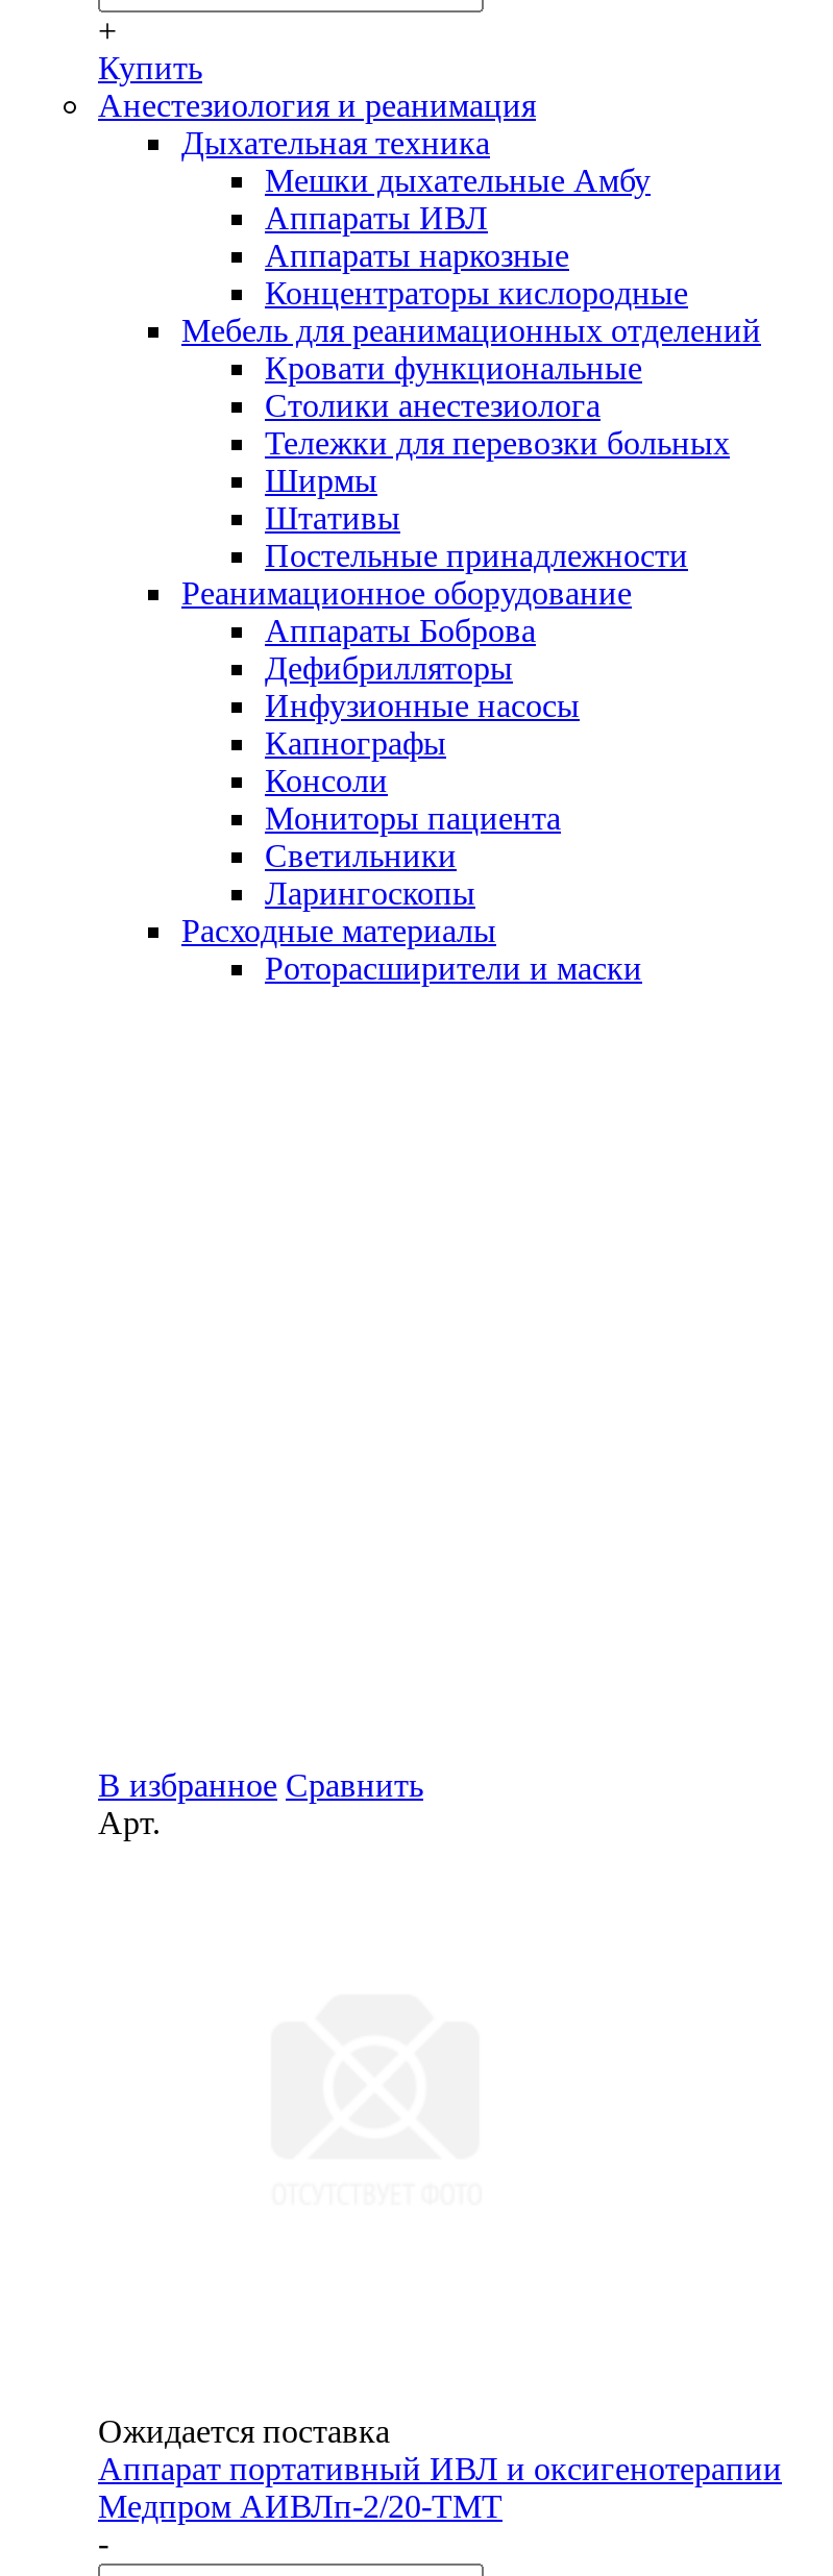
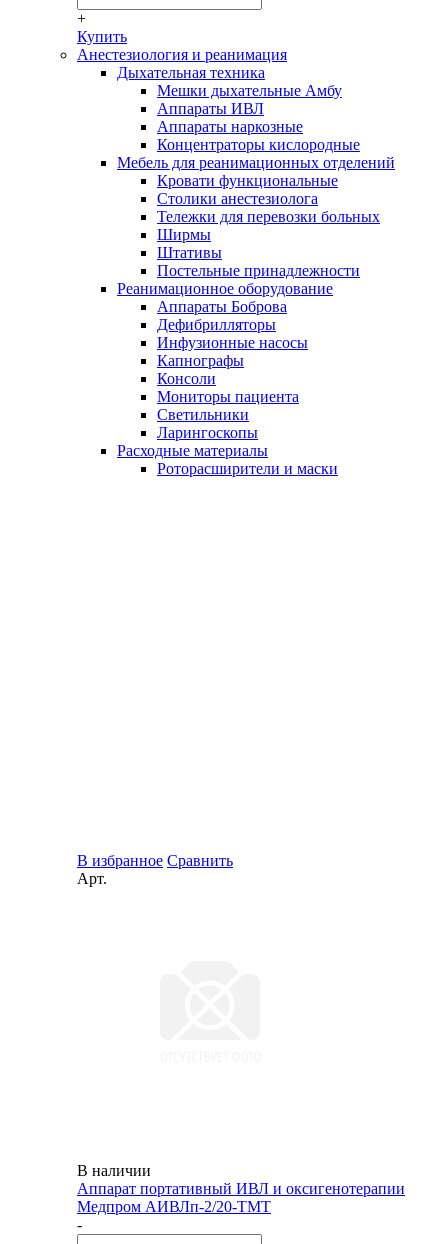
[98,2413,390,2449] Ожидается поставка -> [77,1162,151,1179] В наличии

